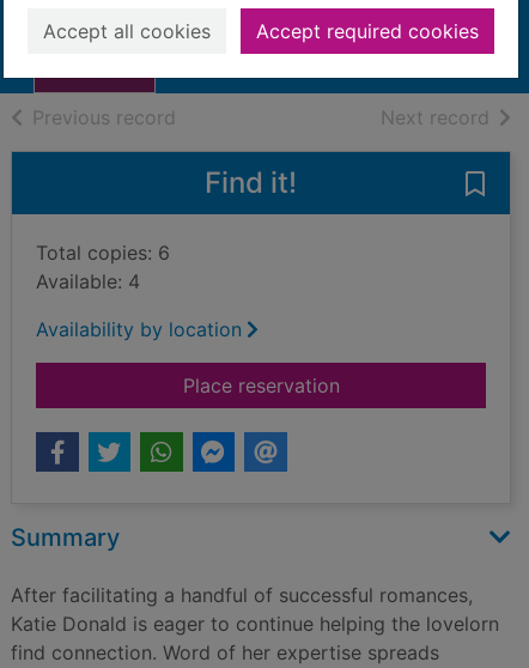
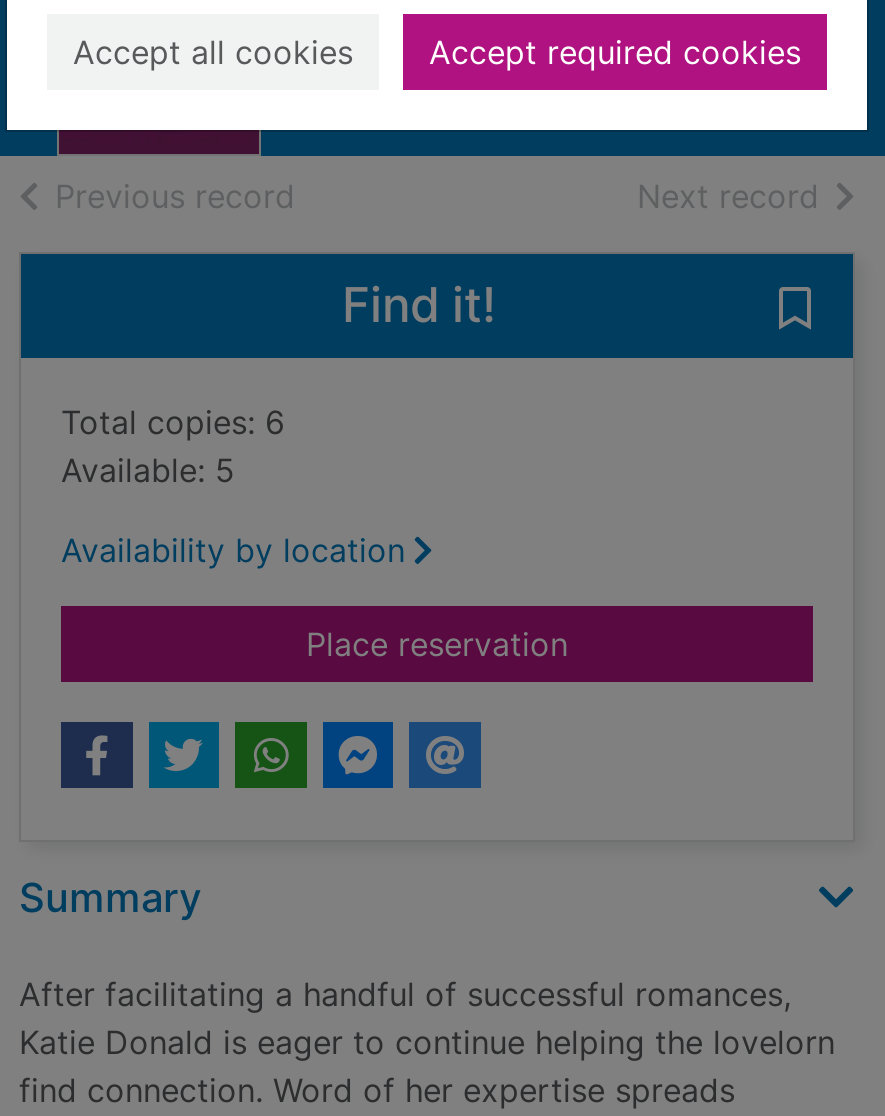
[36,270,140,294] Available: 4 -> [61,451,235,491] Available: 5

